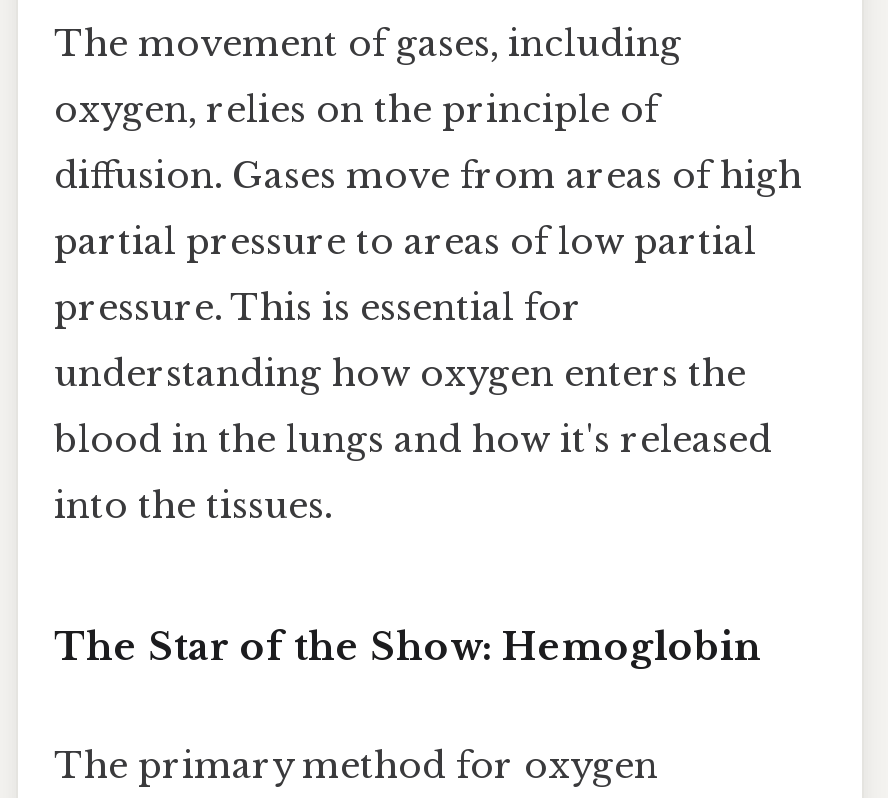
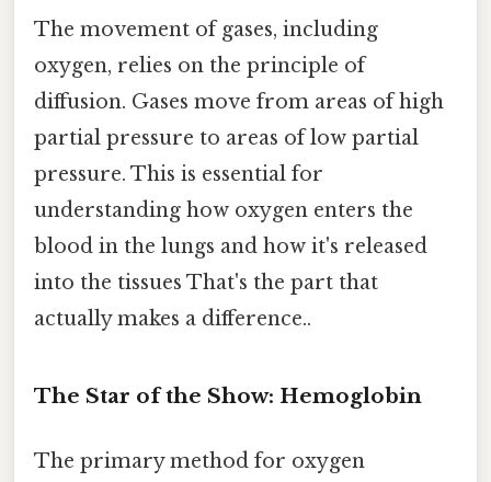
[54,485,332,529] into the tissues. -> [34,271,378,331] into the tissues That's the part that | actually makes a difference..

